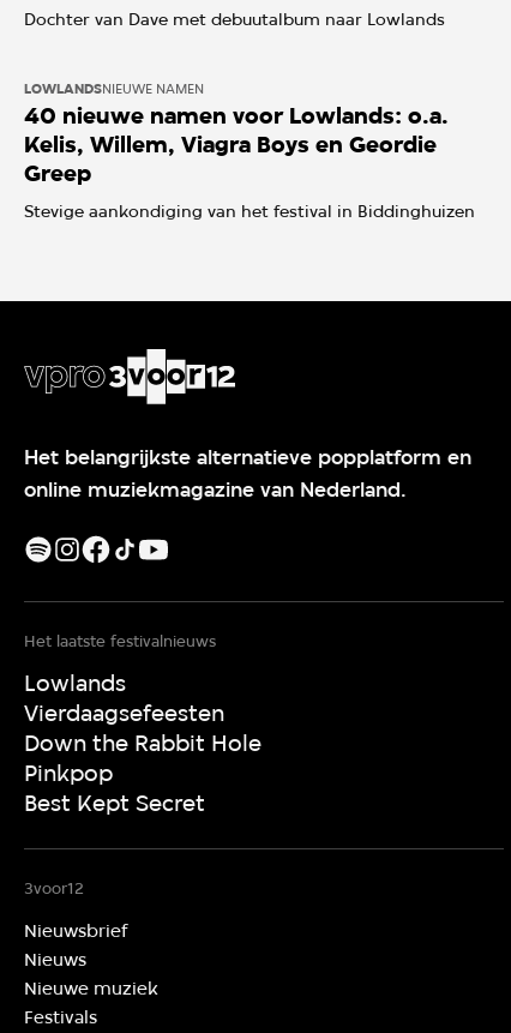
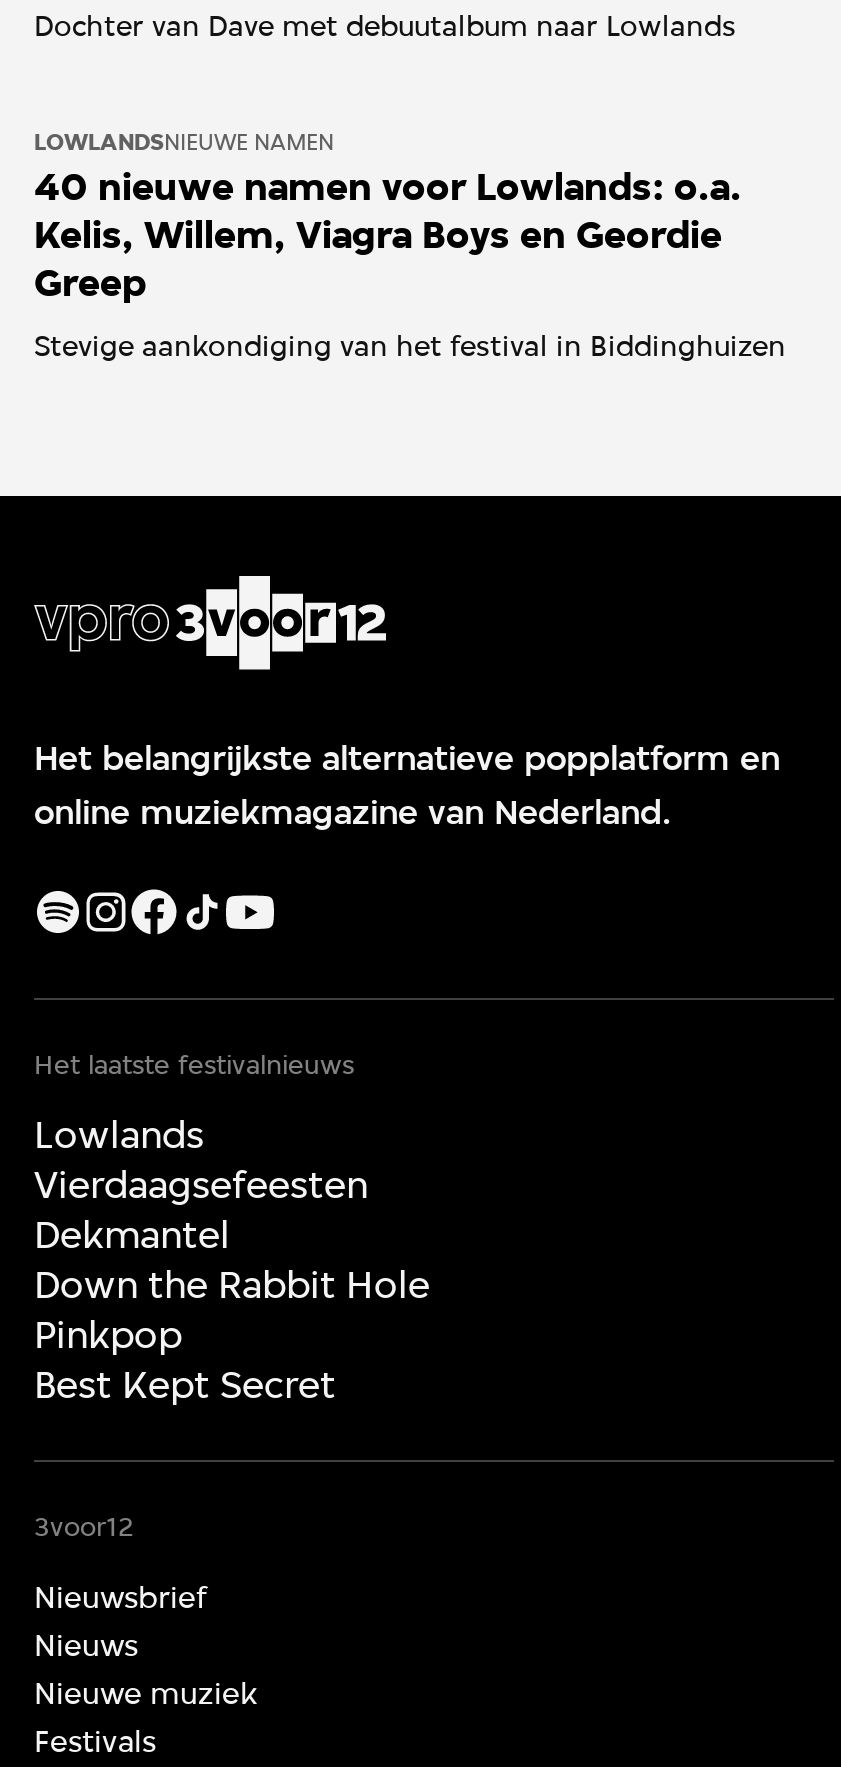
none -> [34,1211,230,1257] Dekmantel

